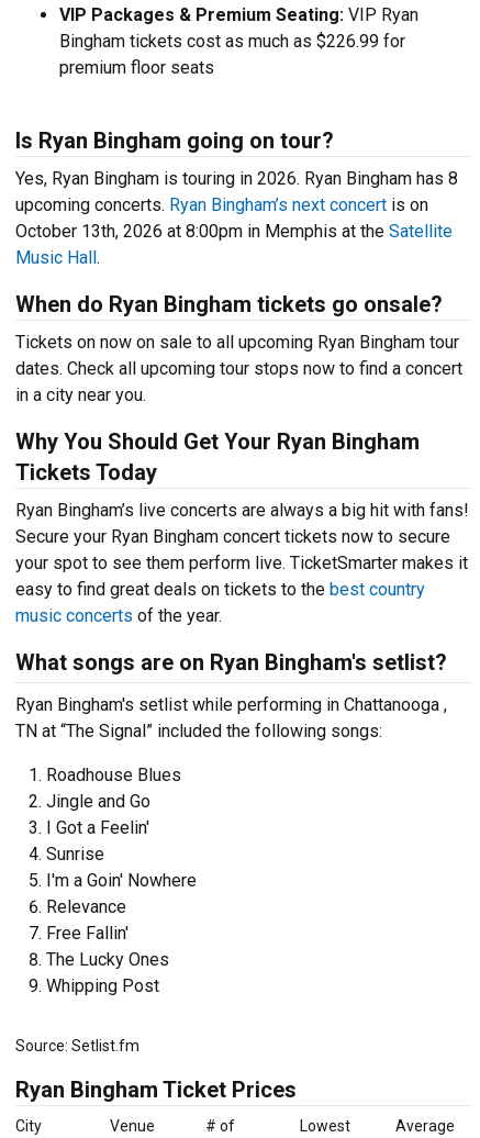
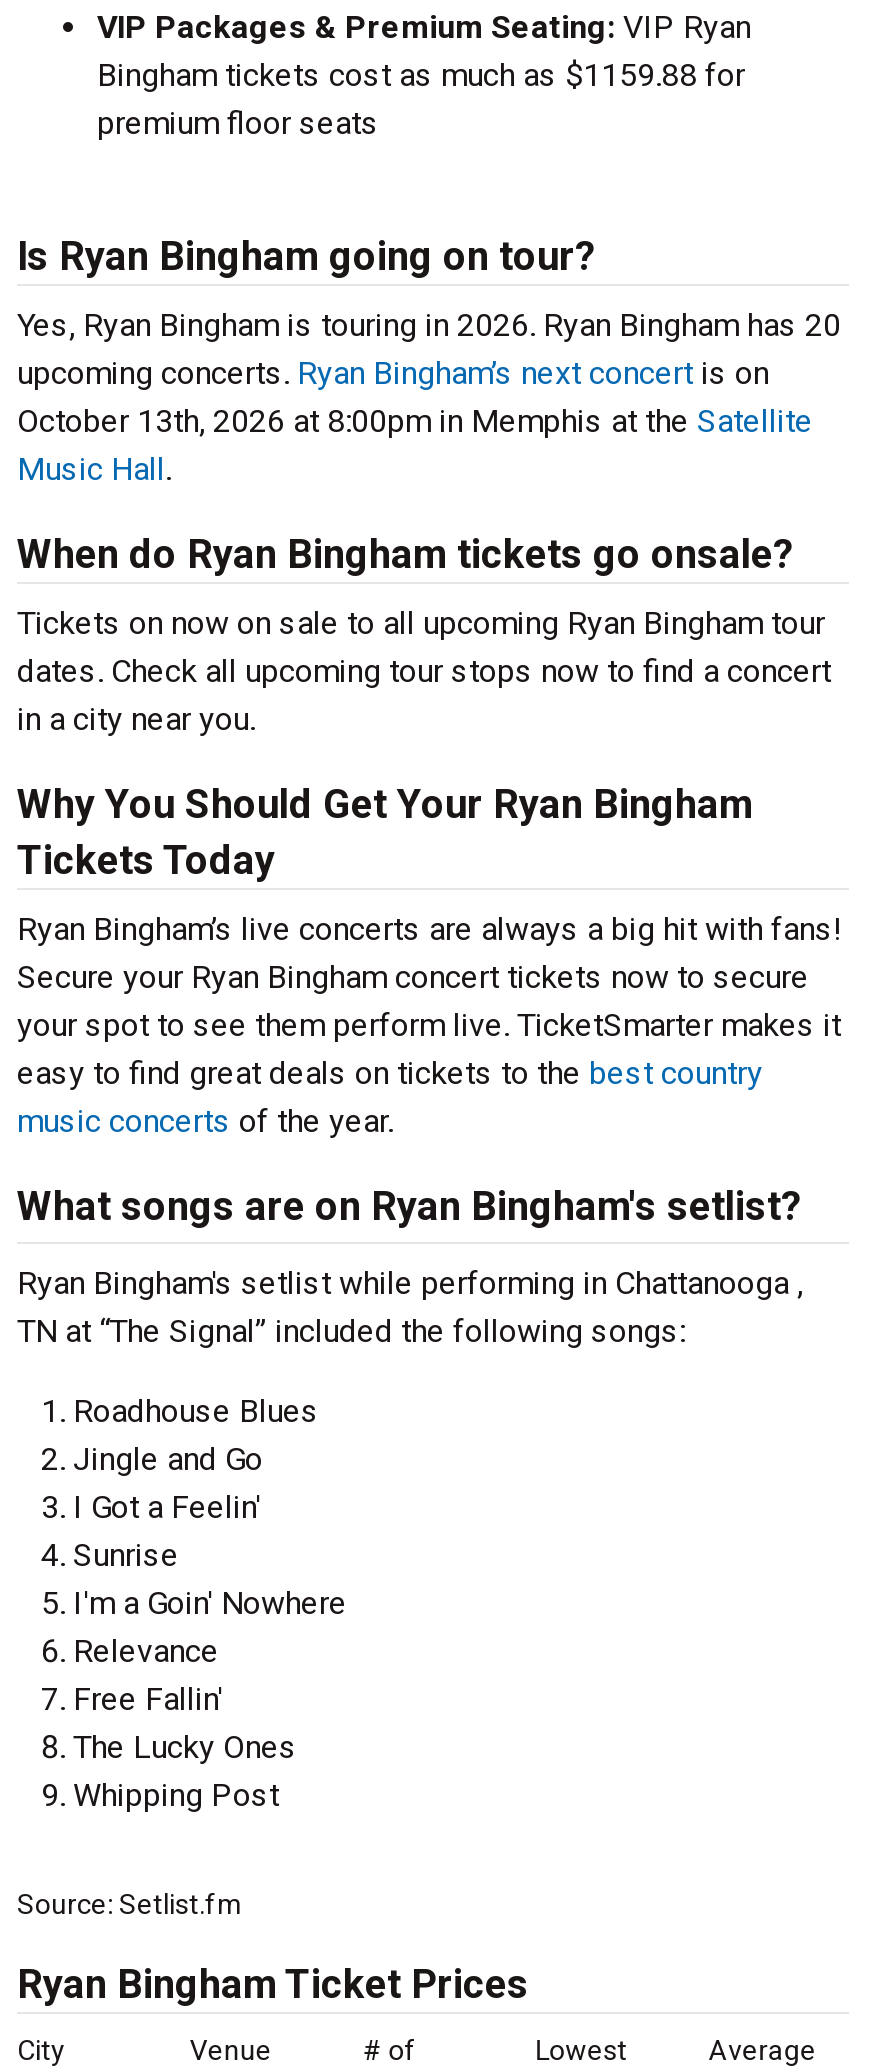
[59,31,405,52] Bingham tickets cost as much as $226.99 for -> [97,56,745,94] Bingham tickets cost as much as $1159.88 for
[15,168,458,189] Yes, Ryan Bingham is touring in 2026. Ryan Bingham has 8 -> [17,306,841,344] Yes, Ryan Bingham is touring in 2026. Ryan Bingham has 20

